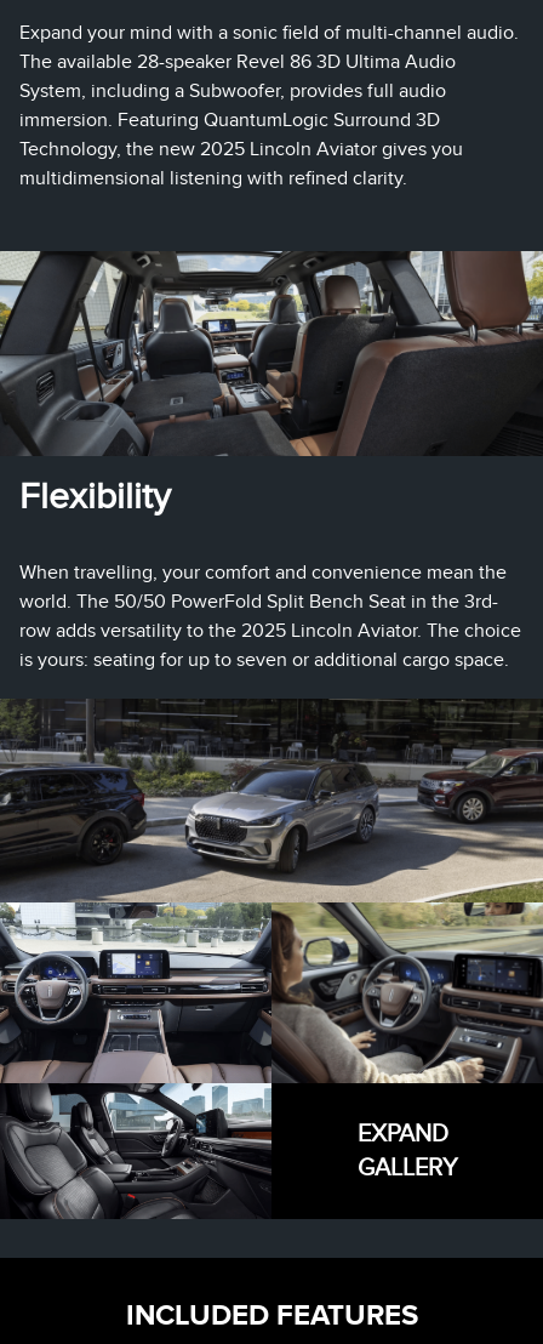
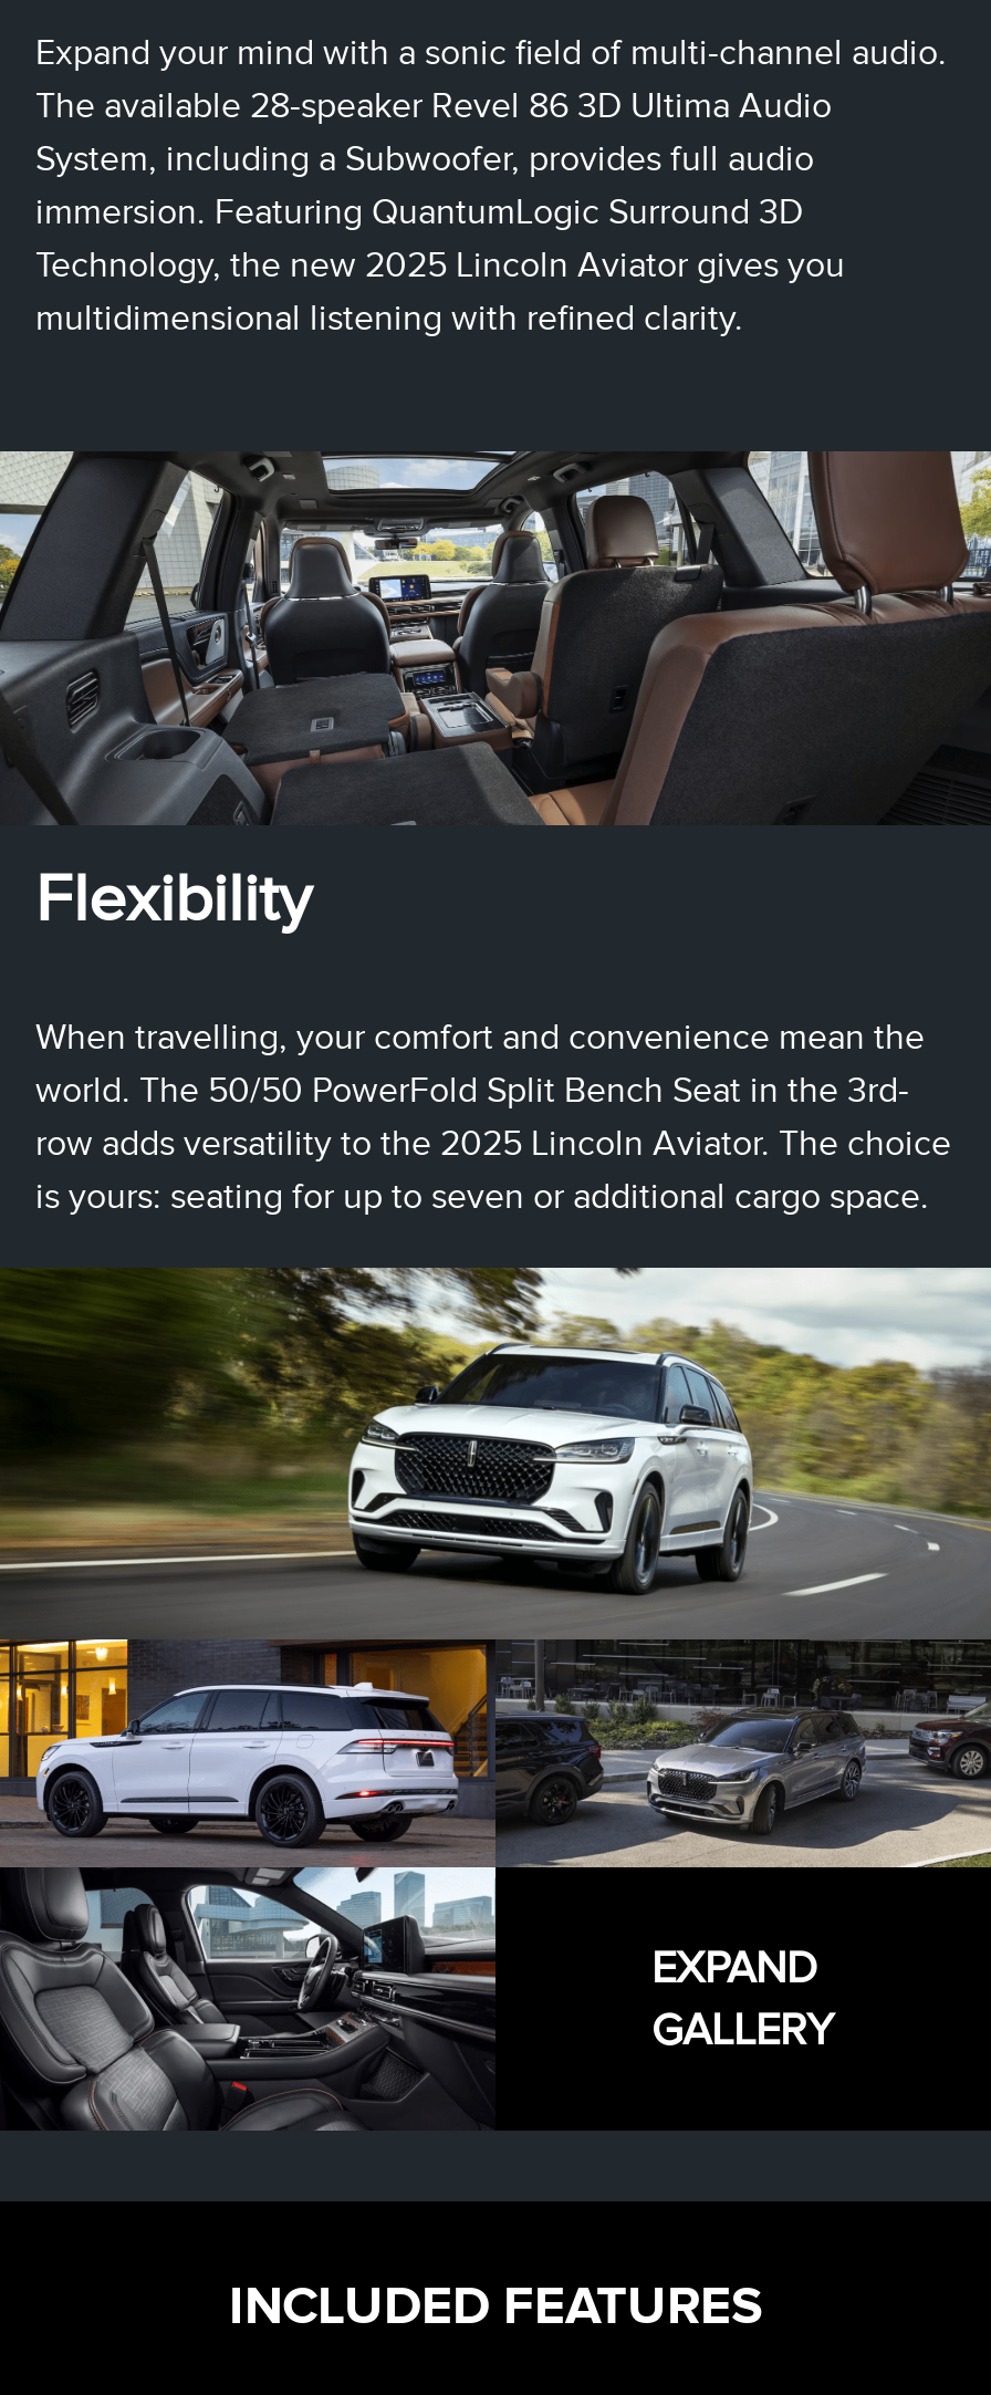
[4,699,539,1211] [image] -> [7,1266,984,2115] [image]

